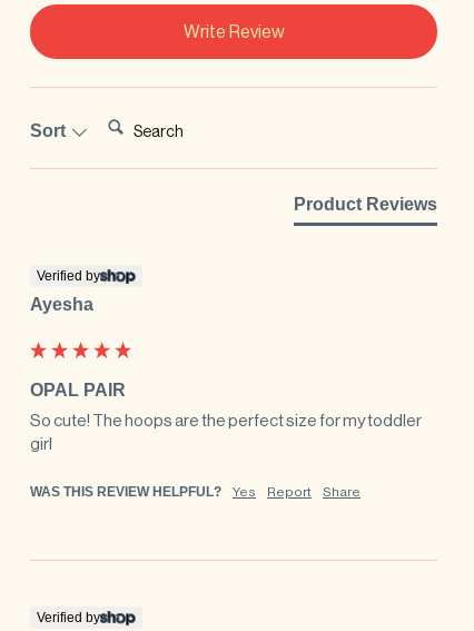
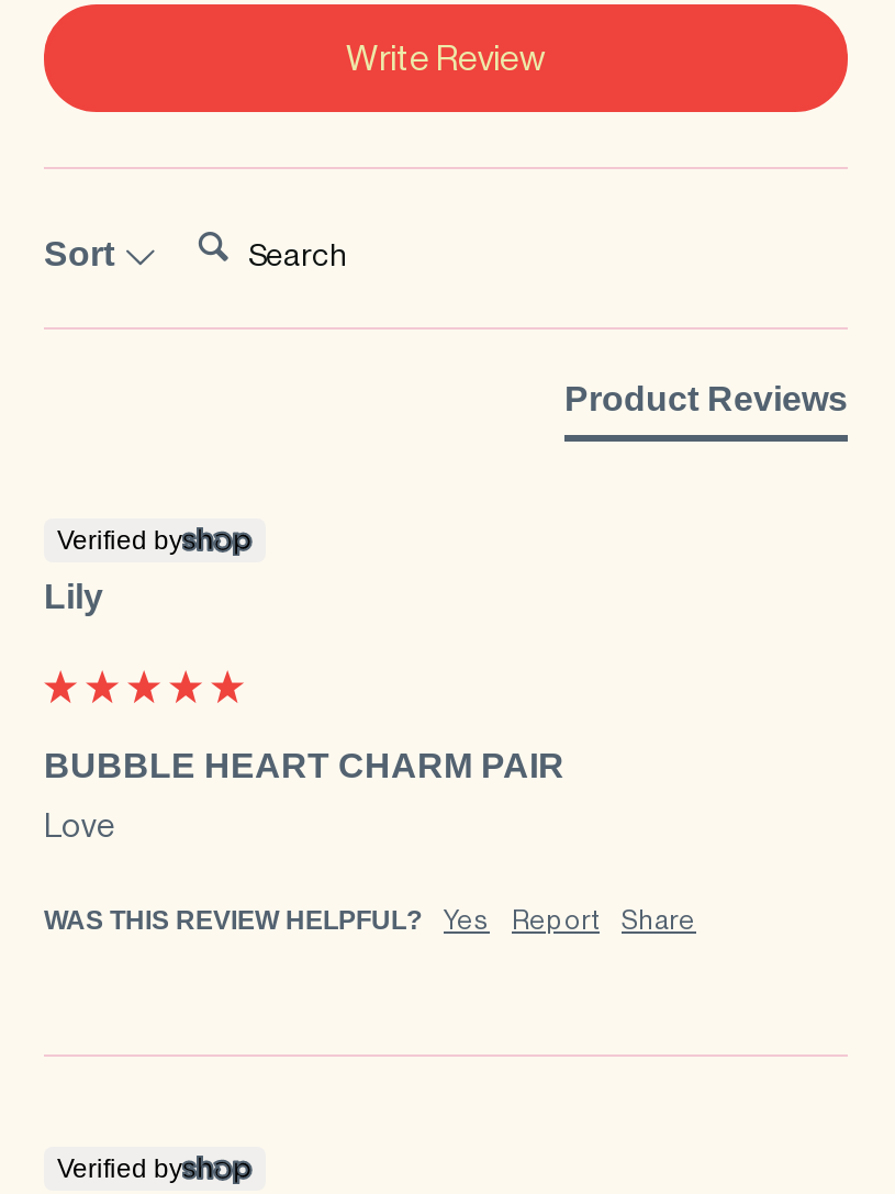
[30,295,93,314] Ayesha -> [44,579,103,616] Lily
[30,381,126,400] OPAL PAIR -> [44,748,564,785] BUBBLE HEART CHARM PAIR
[30,411,422,453] So cute! The hoops are the perfect size for my toddler | girl -> [44,807,116,845] Love

